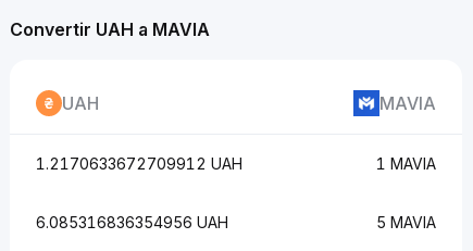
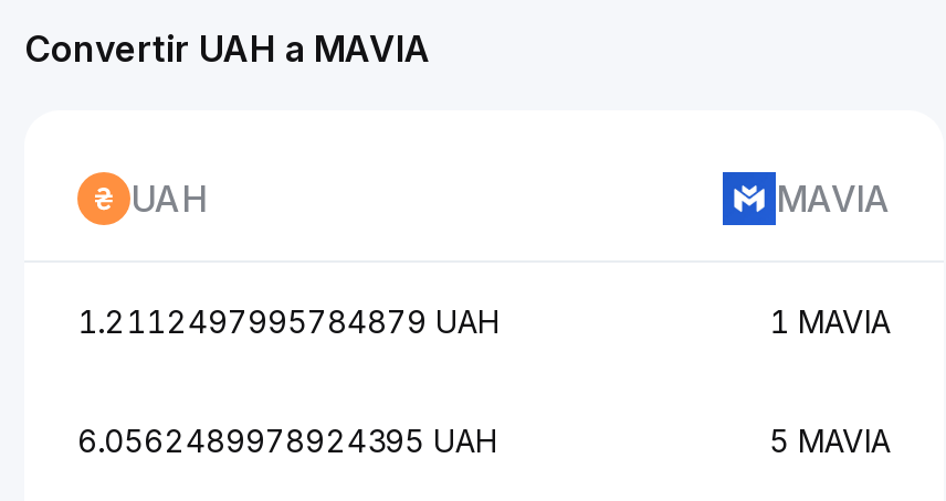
[36,154,242,173] 1.2170633672709912 UAH -> [77,302,500,340] 1.2112497995784879 UAH
[36,213,228,231] 6.085316836354956 UAH -> [77,422,497,459] 6.0562489978924395 UAH

